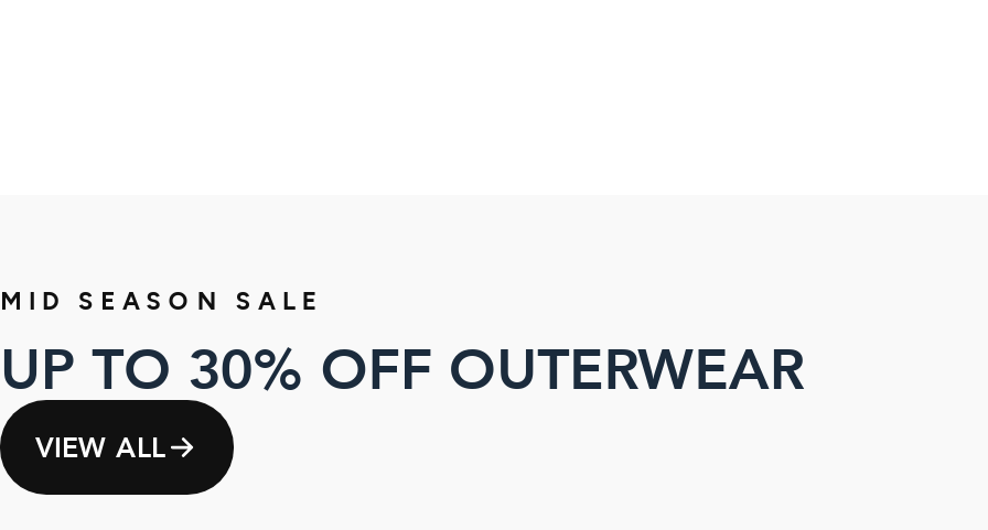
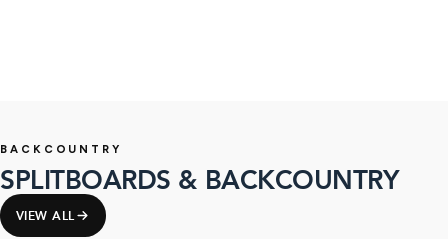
[0,286,804,405] MID SEASON SALE | UP TO 30% OFF OUTERWEAR -> [0,142,398,196] BACKCOUNTRY | SPLITBOARDS & BACKCOUNTRY

